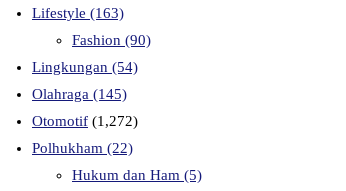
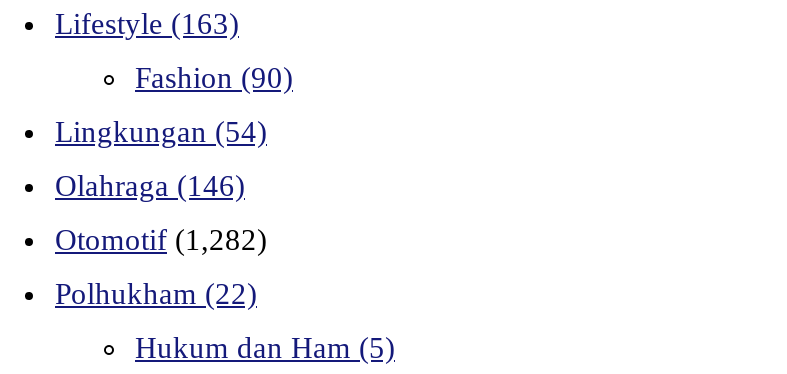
[32,86,127,102] Olahraga (145) -> [55,170,245,202] Olahraga (146)
[32,113,138,129] Otomotif (1,272) -> [55,224,267,256] Otomotif (1,282)

